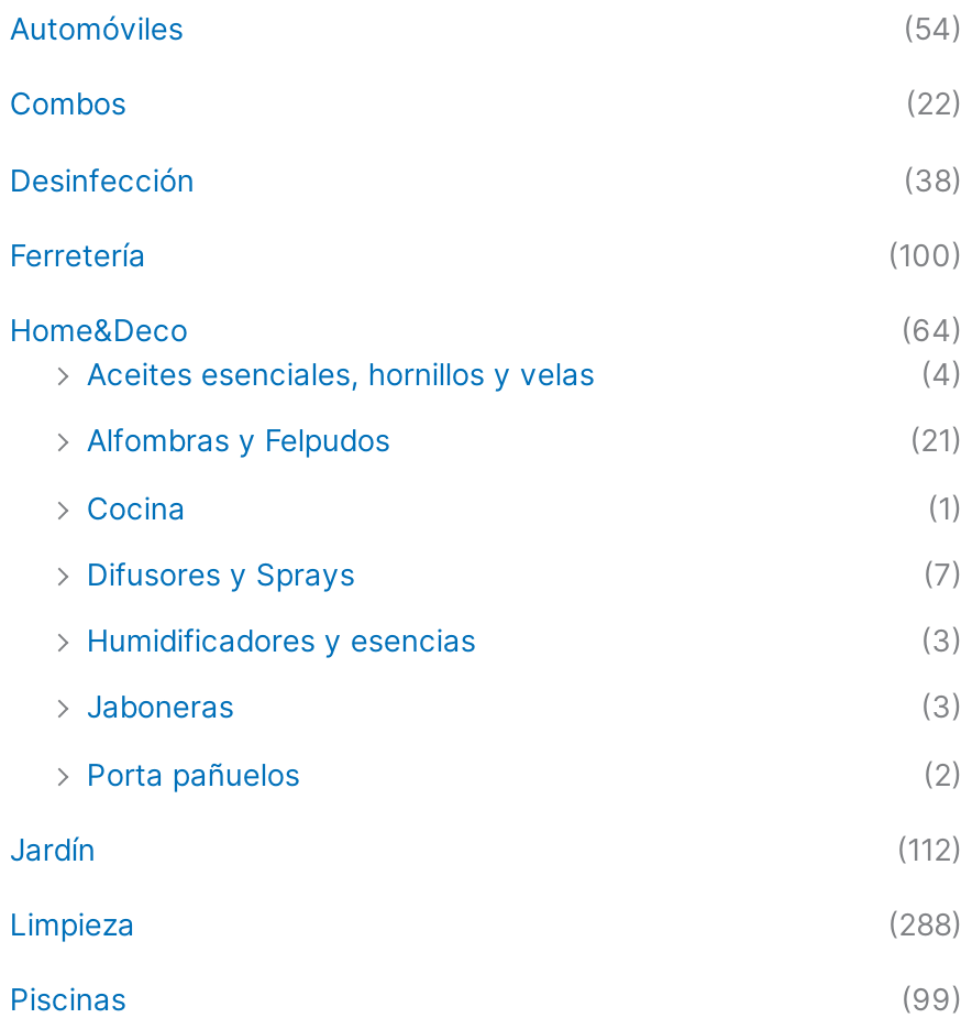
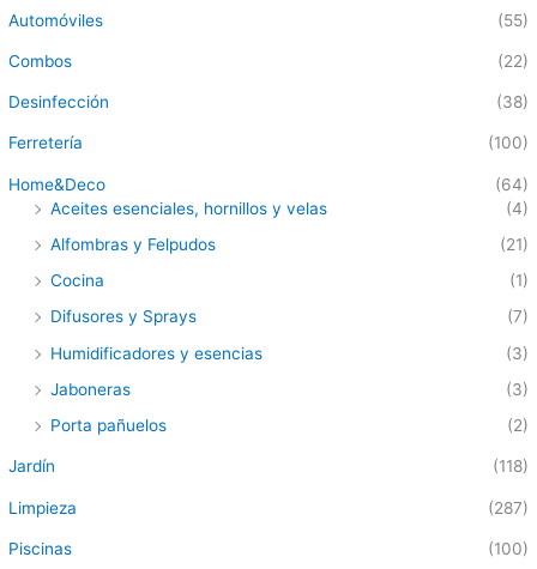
[903,11,962,47] (54) -> [497,10,528,30] (55)
[896,832,962,867] (112) -> [492,457,528,476] (118)
[888,907,962,942] (288) -> [487,498,528,517] (287)
[901,983,962,1018] (99) -> [487,539,528,558] (100)

